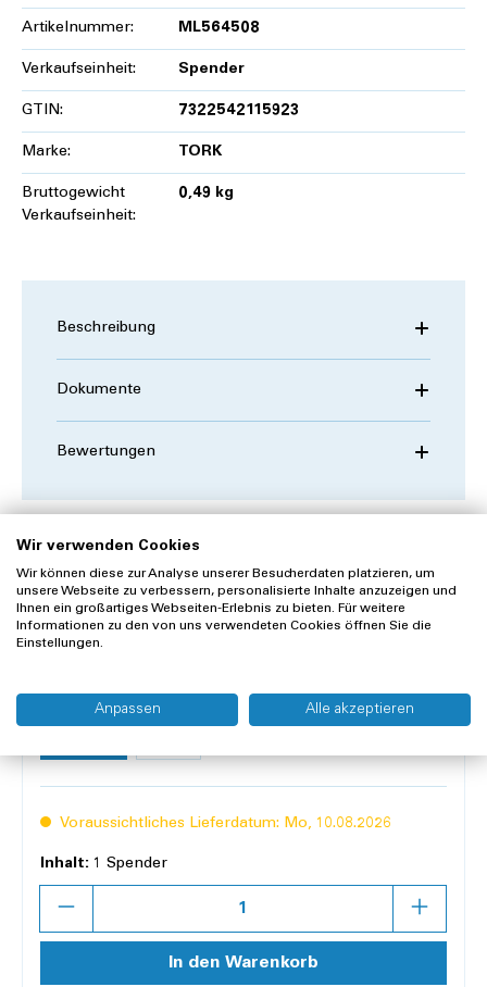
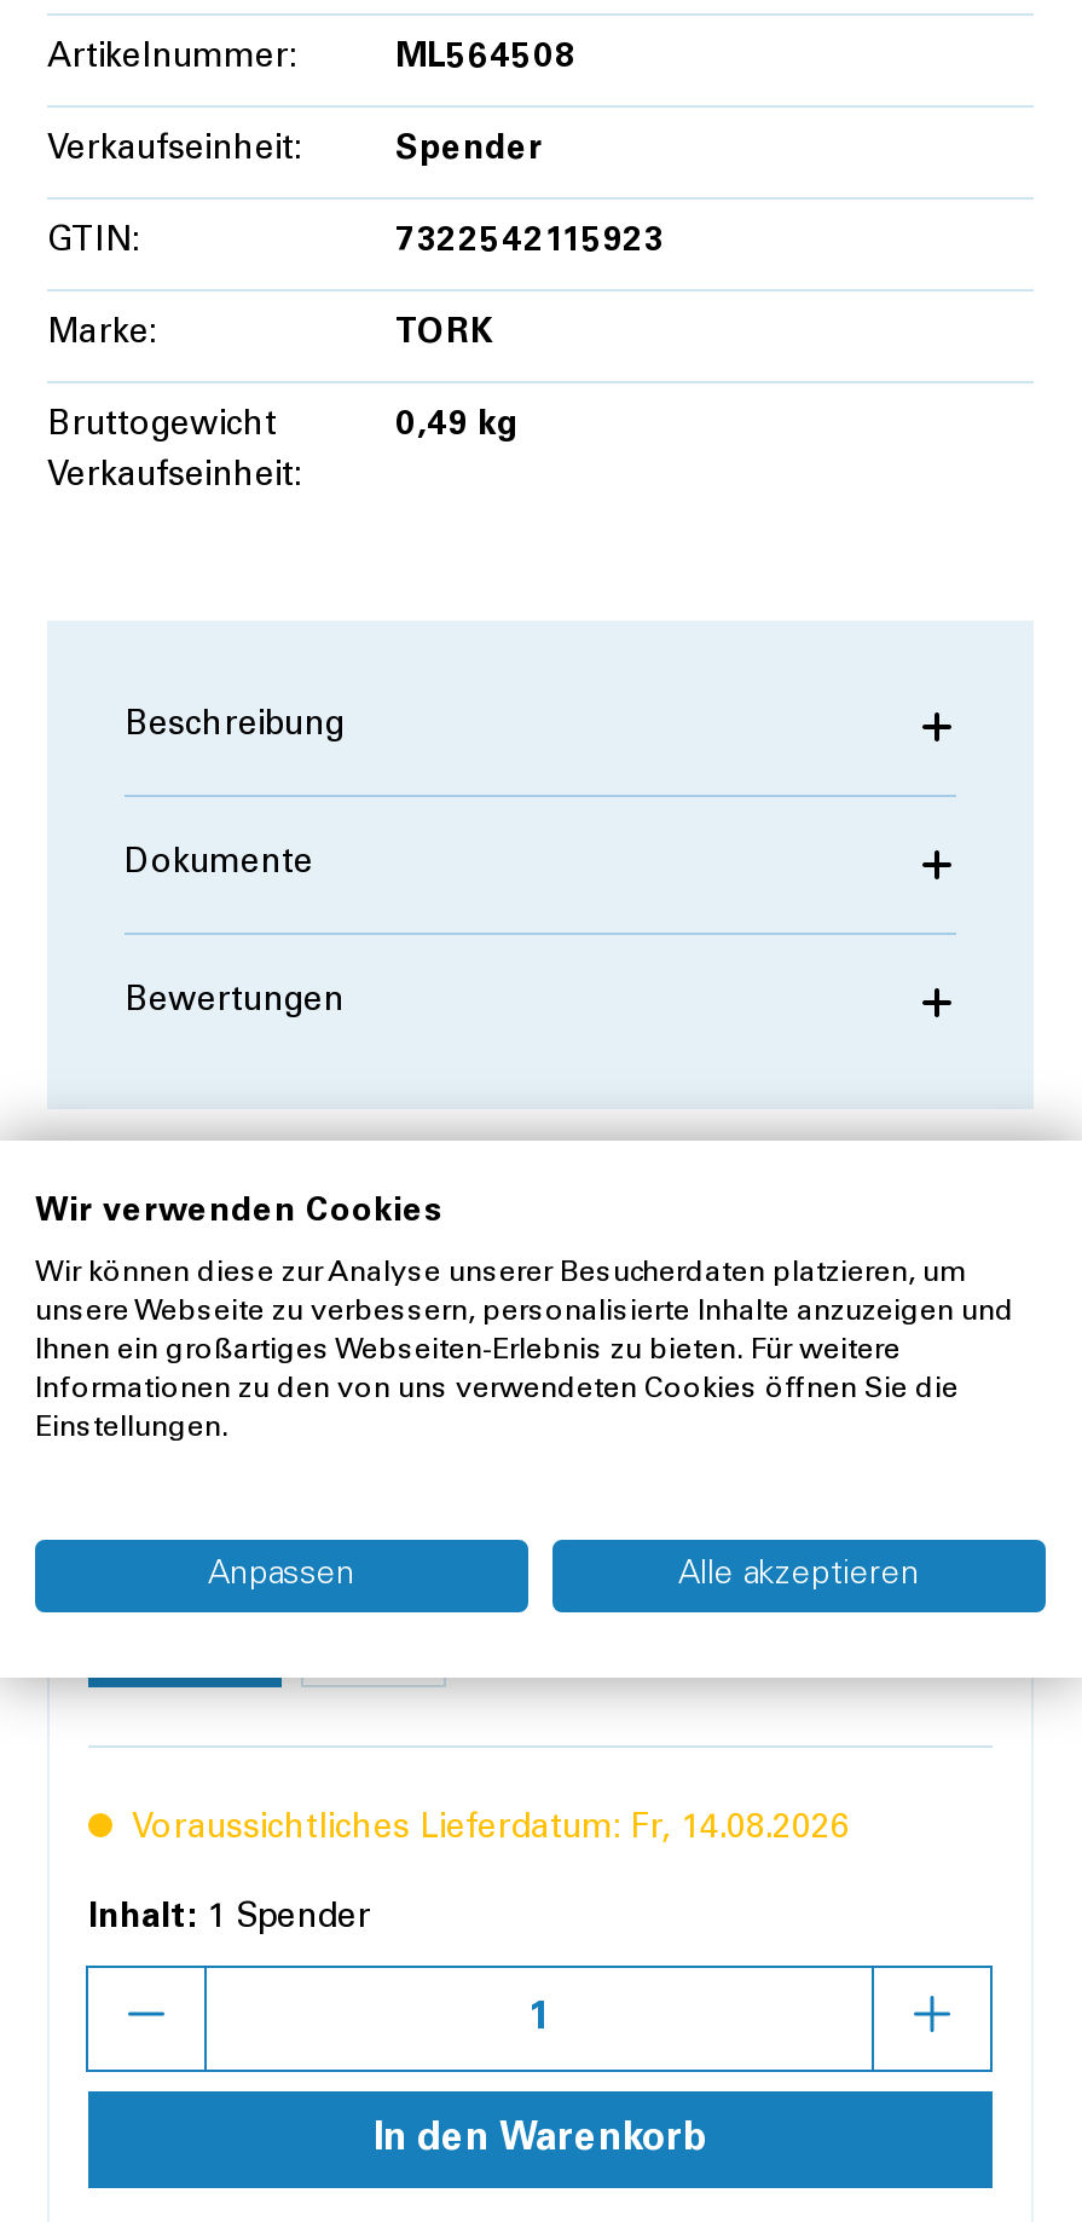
[60,816,391,832] Voraussichtliches Lieferdatum: Mo, 10.08.2026 -> [132,1813,850,1847] Voraussichtliches Lieferdatum: Fr, 14.08.2026

